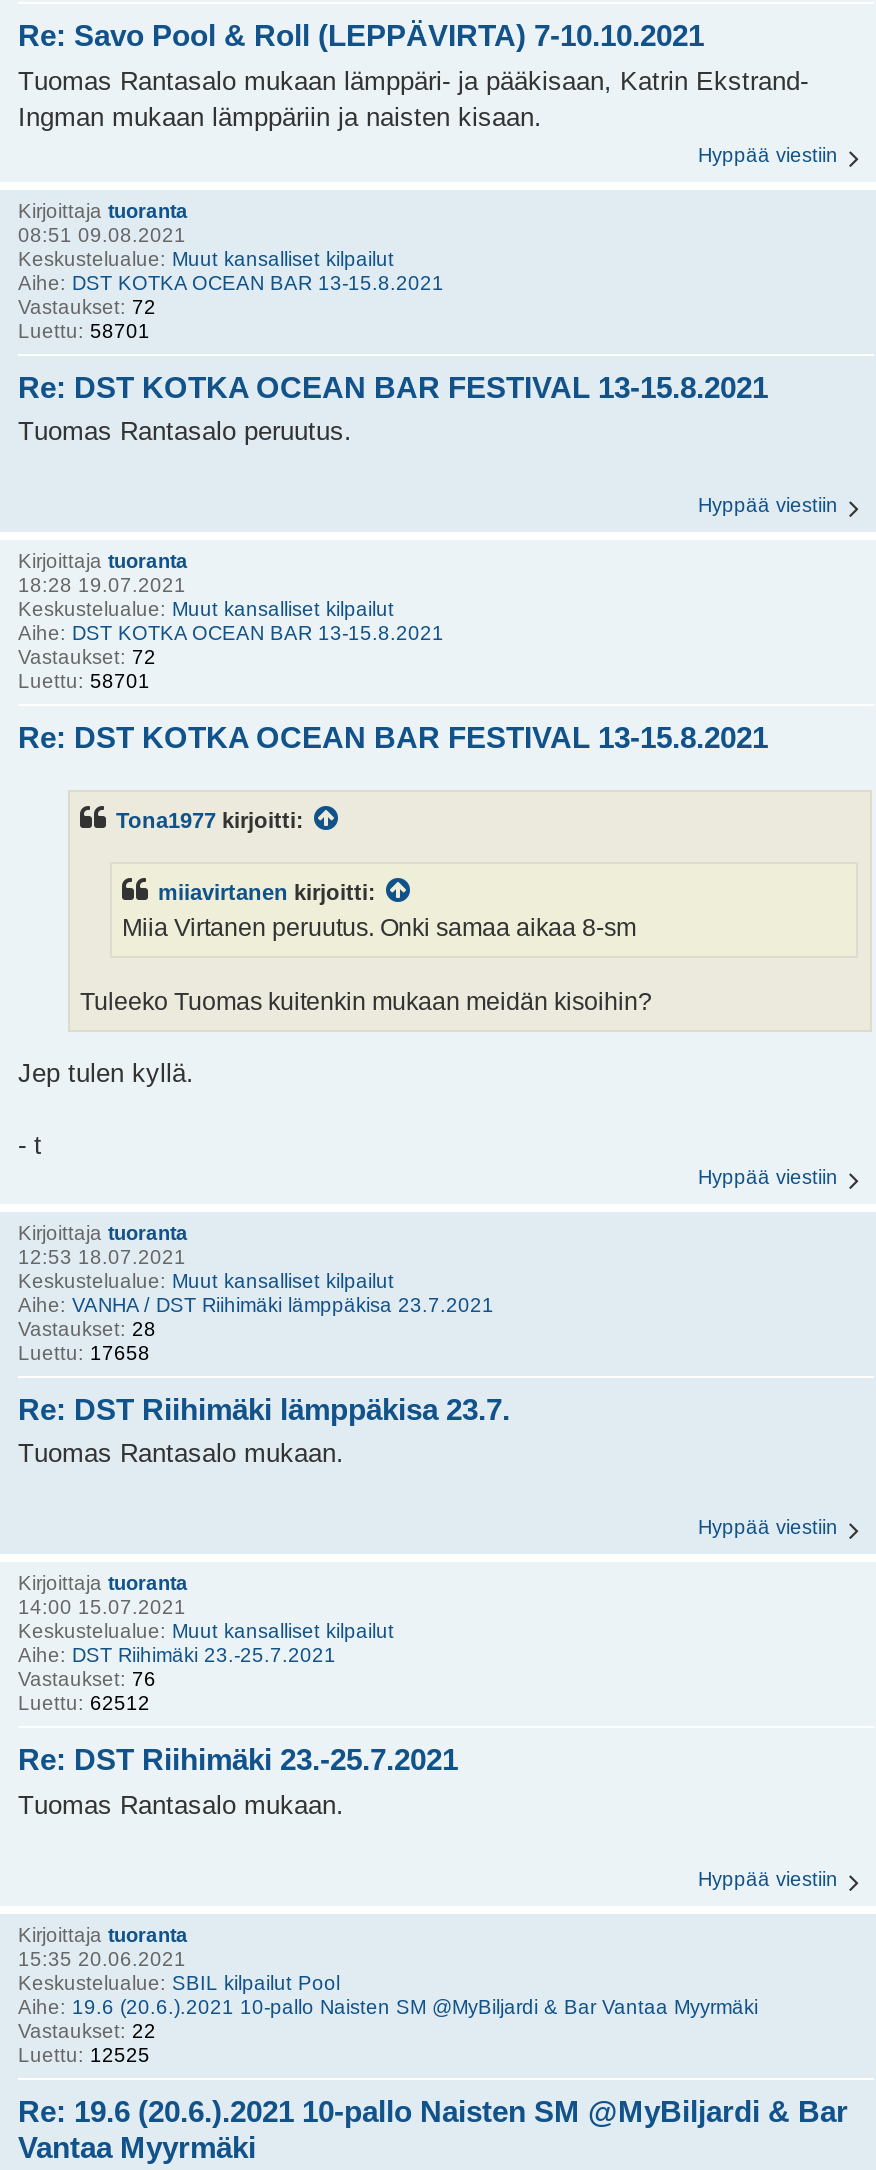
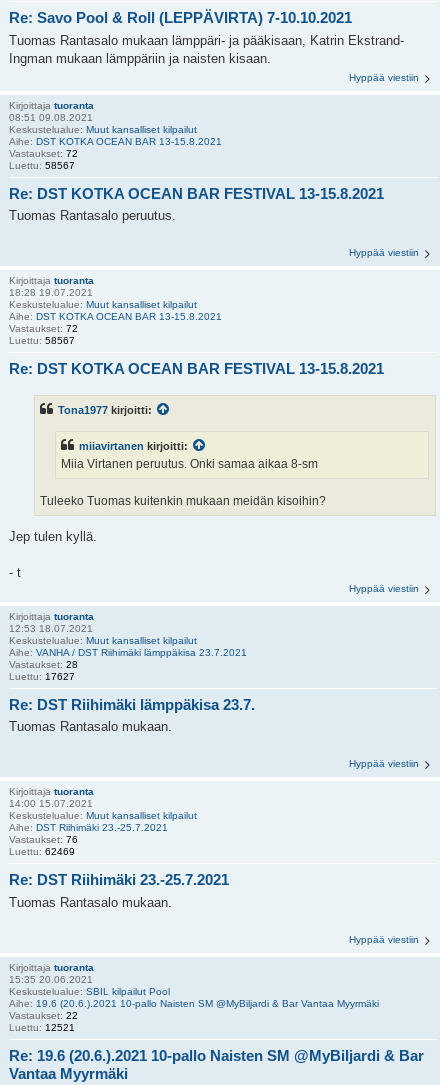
[18,319,150,341] Luettu: 58701 -> [9,159,75,170] Luettu: 58567
[18,670,150,692] Luettu: 58701 -> [9,335,75,346] Luettu: 58567
[18,1342,150,1364] Luettu: 17658 -> [9,671,75,682] Luettu: 17627
[18,1693,150,1715] Luettu: 62512 -> [9,846,75,857] Luettu: 62469
[18,2044,150,2066] Luettu: 12525 -> [9,1022,75,1033] Luettu: 12521

